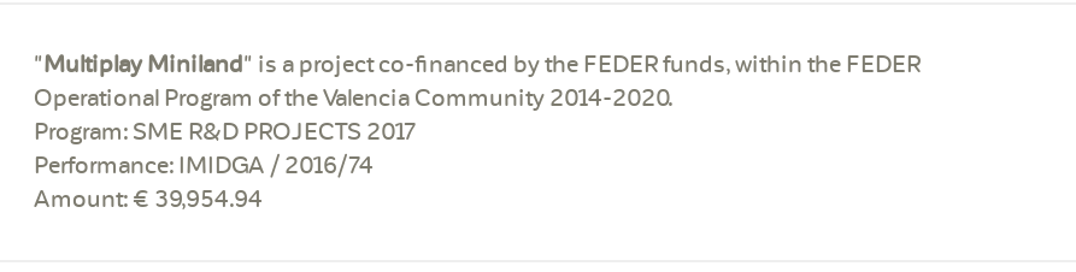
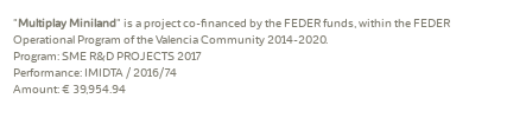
[34,152,374,178] Performance: IMIDGA / 2016/74 -> [12,67,176,80] Performance: IMIDTA / 2016/74

